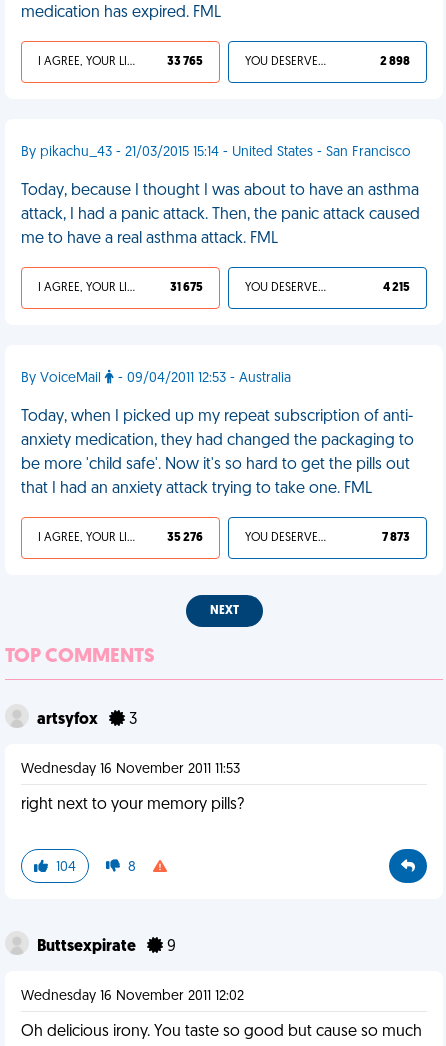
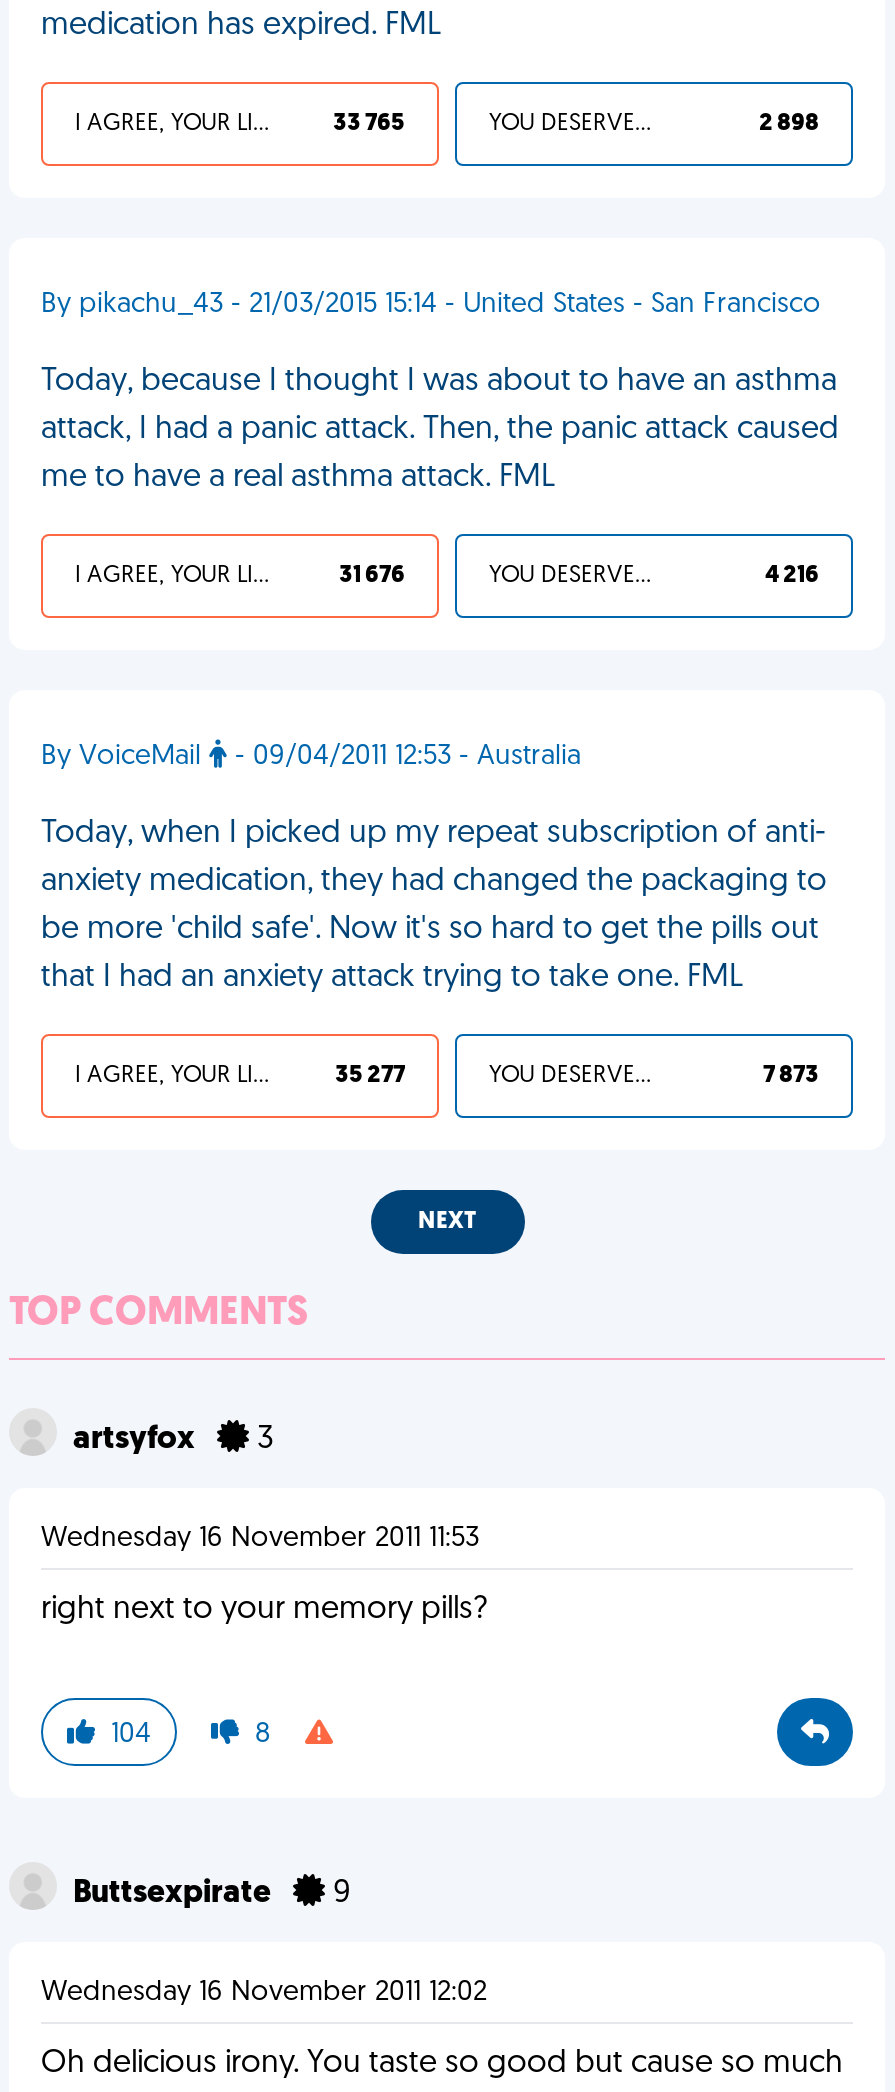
[170,282,203,294] 31 675 -> [339,564,405,588] 31 676
[383,282,410,294] 4 215 -> [765,564,819,588] 4 216
[167,532,203,544] 35 276 -> [335,1064,405,1088] 35 277

